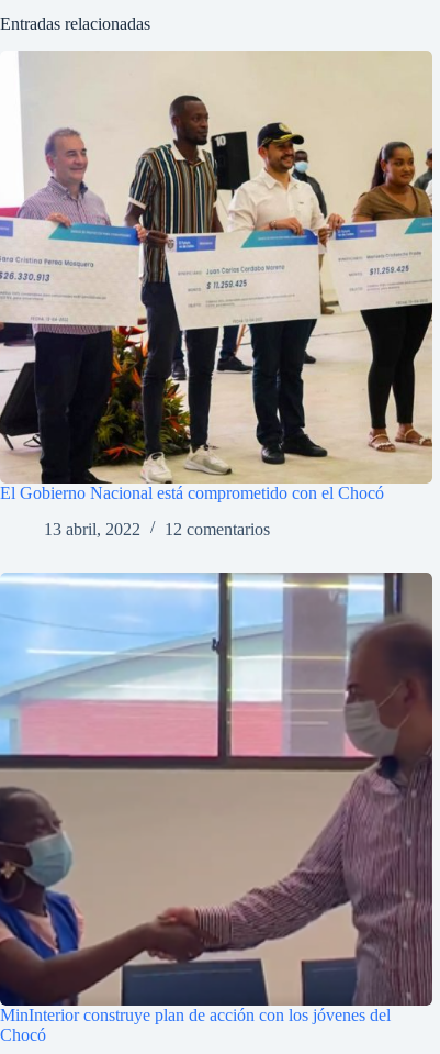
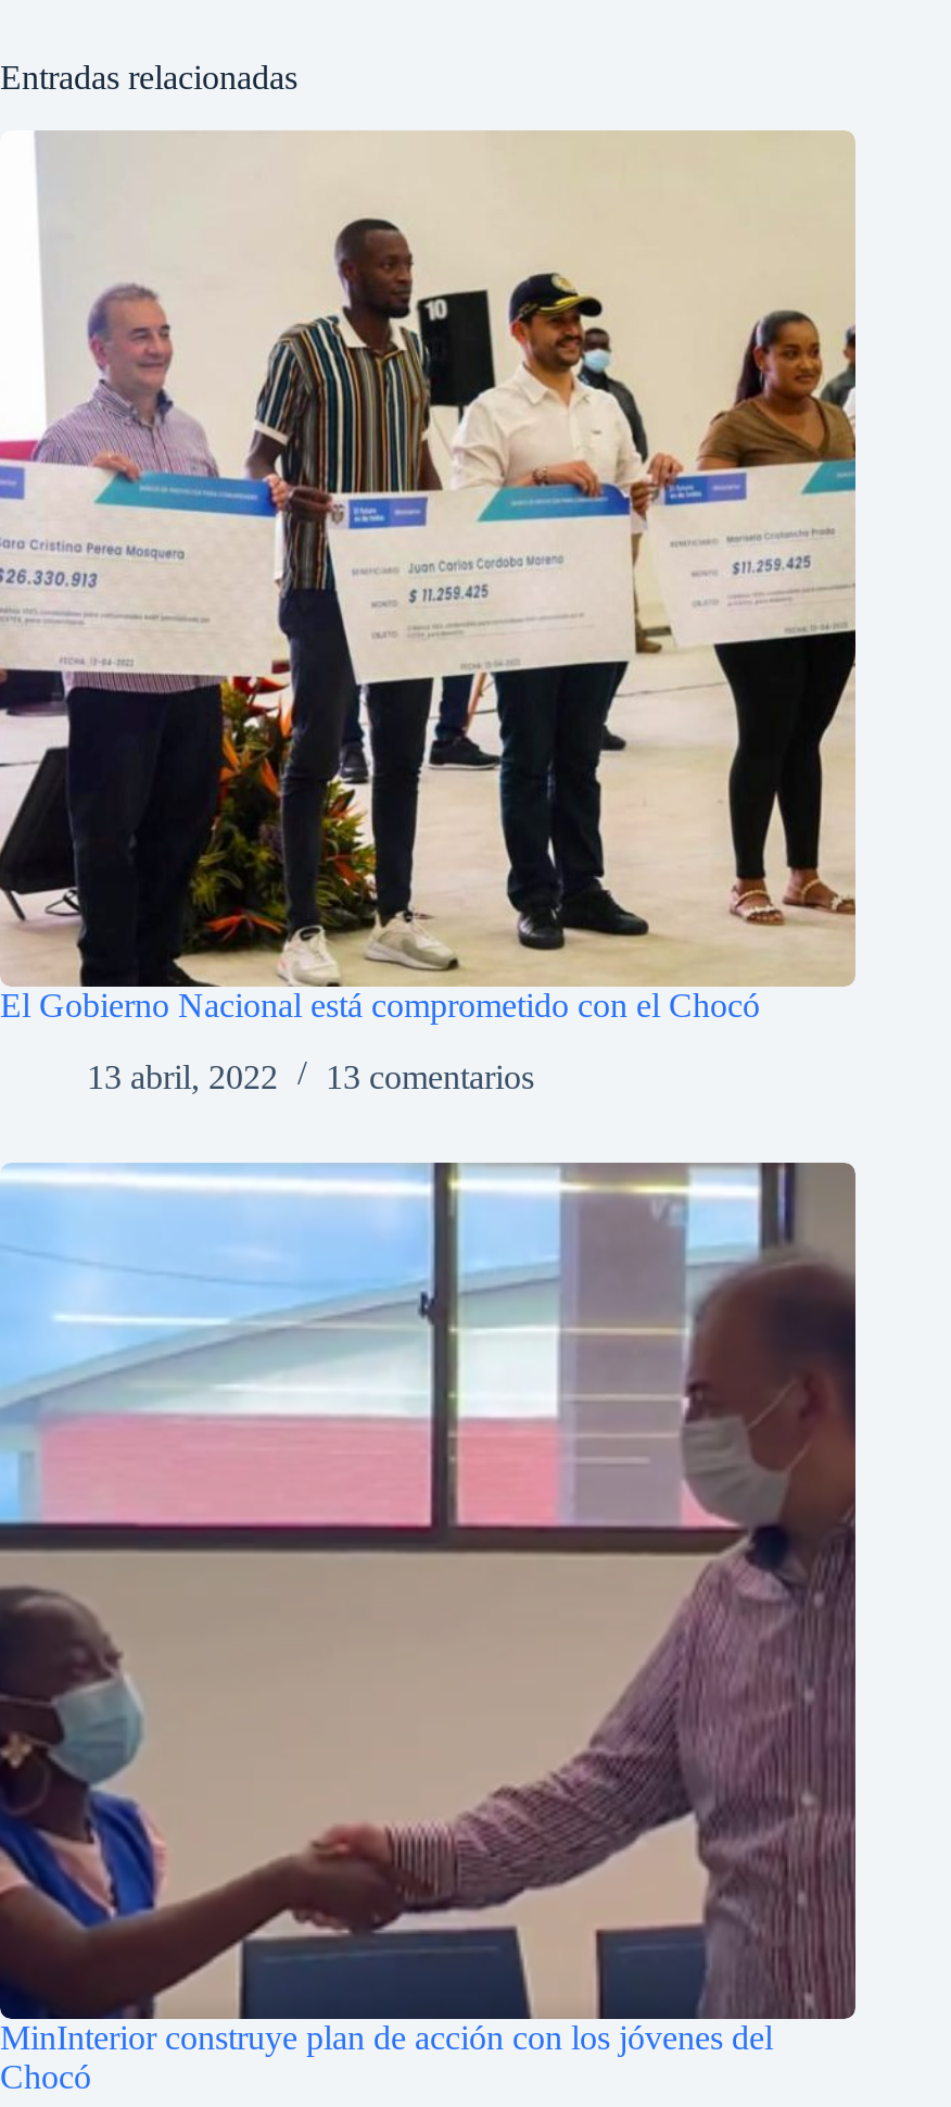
[44,520,270,539] 13 abril, 2022 12 comentarios -> [87,1059,534,1096] 13 abril, 2022 13 comentarios

